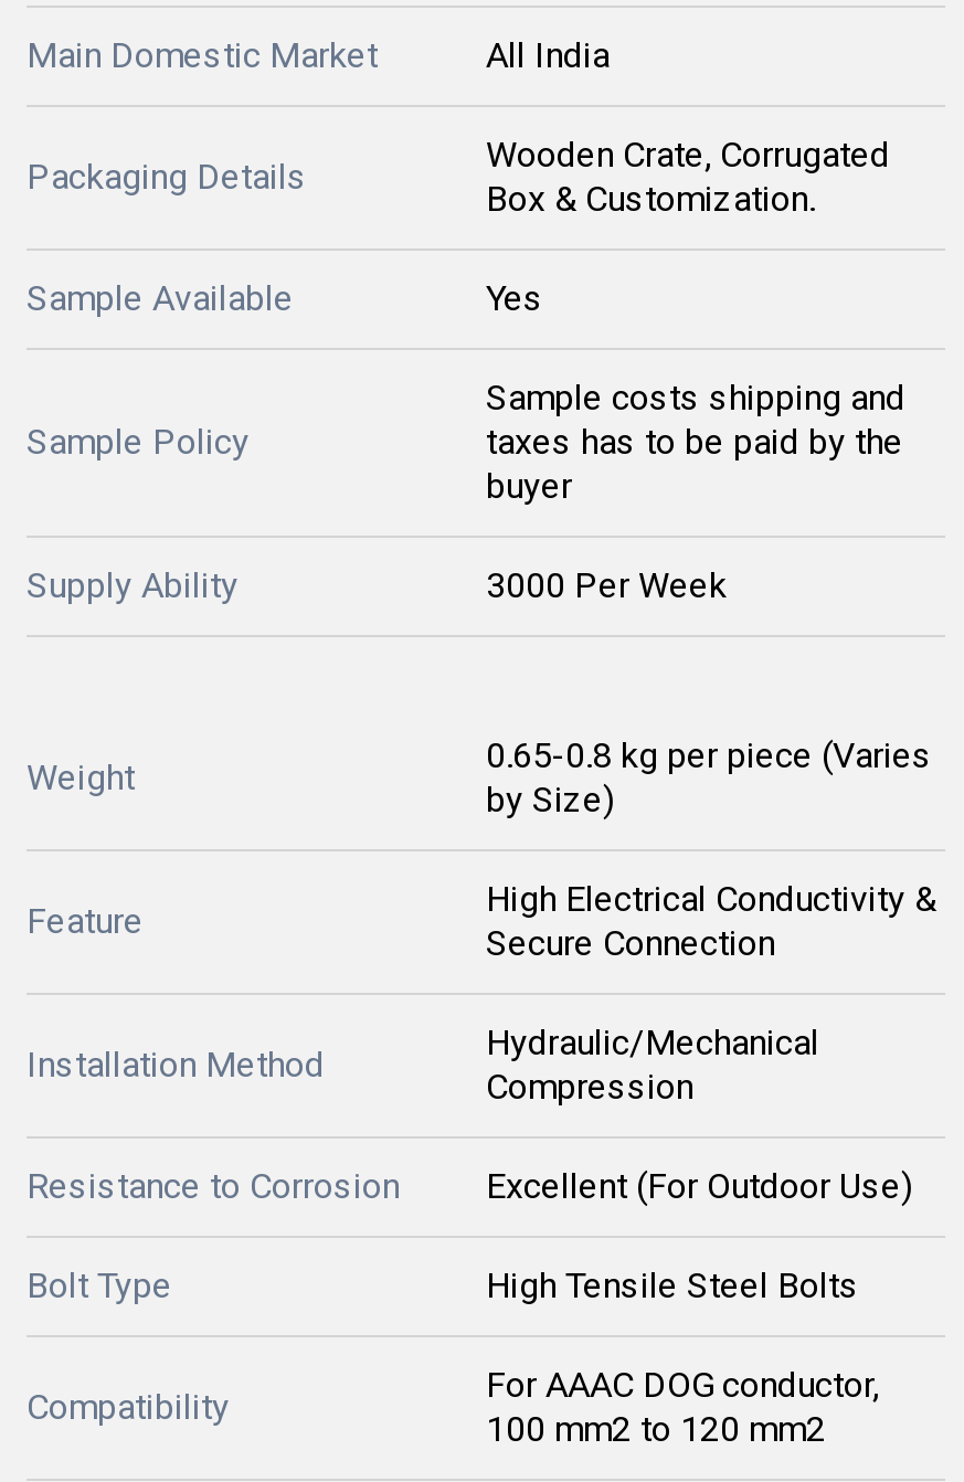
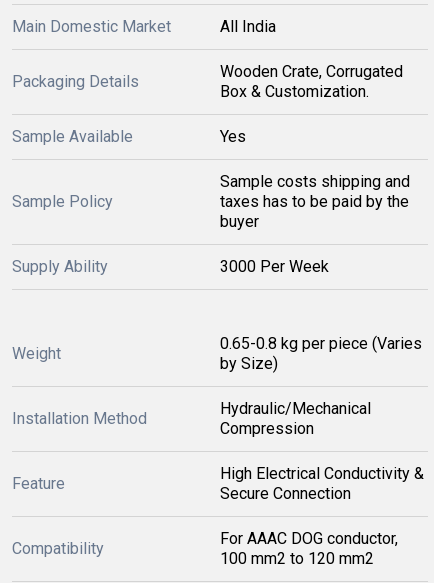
moved [486,877,936,964] -> [220,464,424,503]: High Electrical Conductivity & | Secure Connection
moved [27,900,144,942] -> [12,474,65,493]: Feature
[27,1165,912,1207] Resistance to Corrosion | Excellent (For Outdoor Use) -> none
[27,1264,859,1306] Bolt Type | High Tensile Steel Bolts -> none

